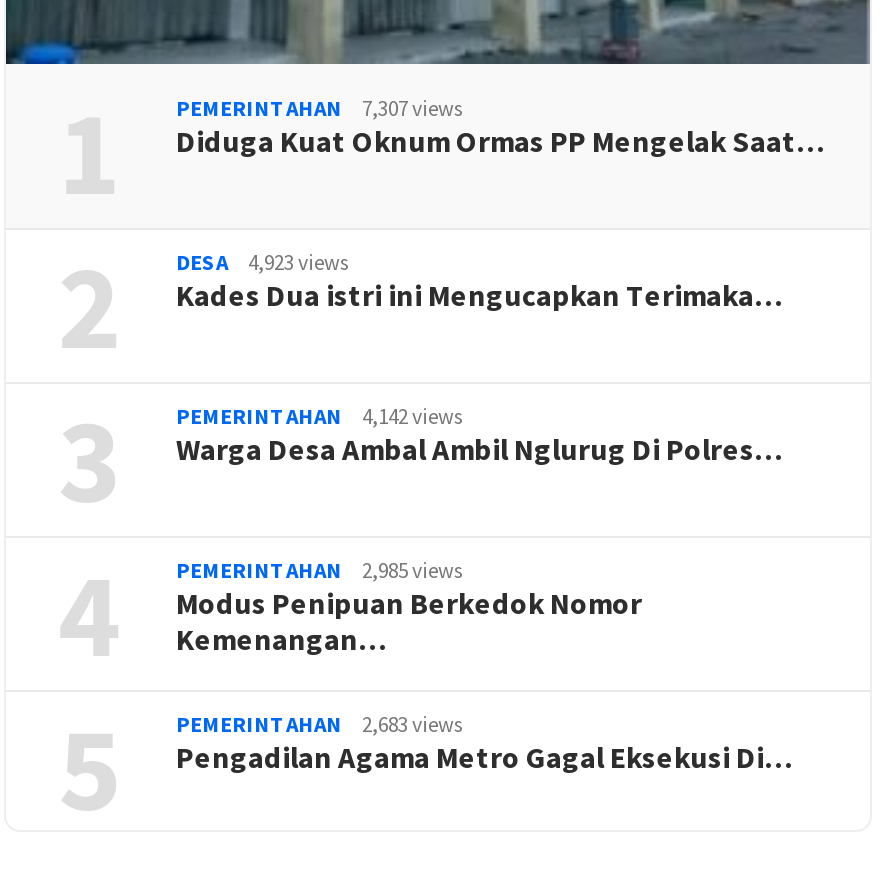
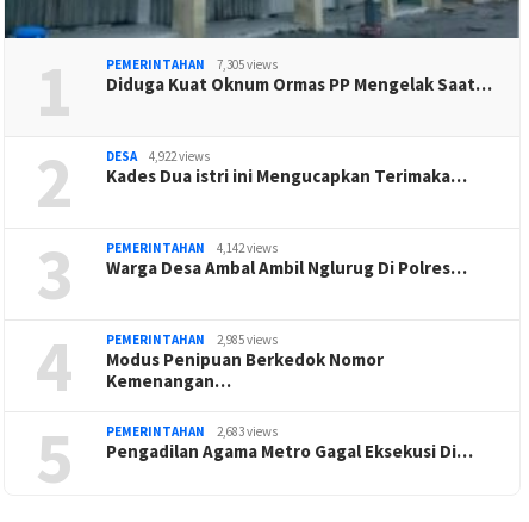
[176,93,464,121] PEMERINTAHAN 7,307 views -> [106,56,278,72] PEMERINTAHAN 7,305 views
[176,247,350,275] DESA 4,923 views -> [106,147,210,164] DESA 4,922 views

